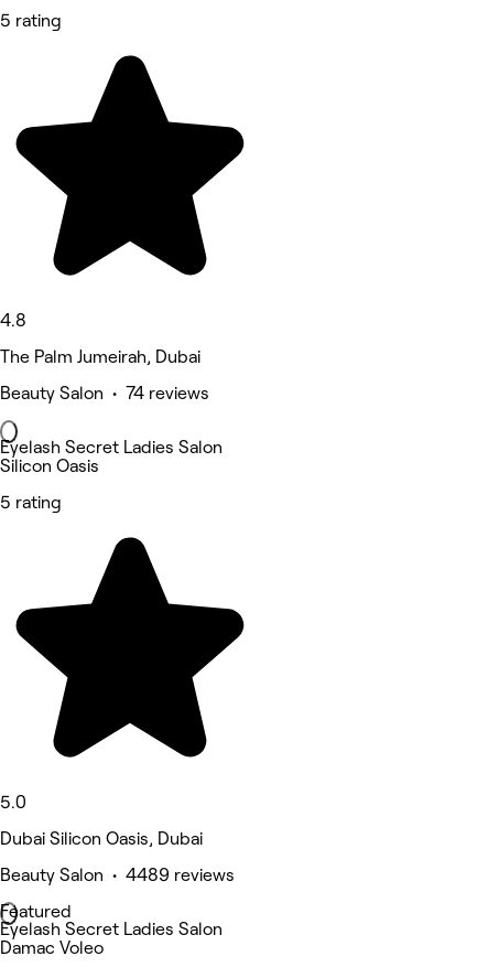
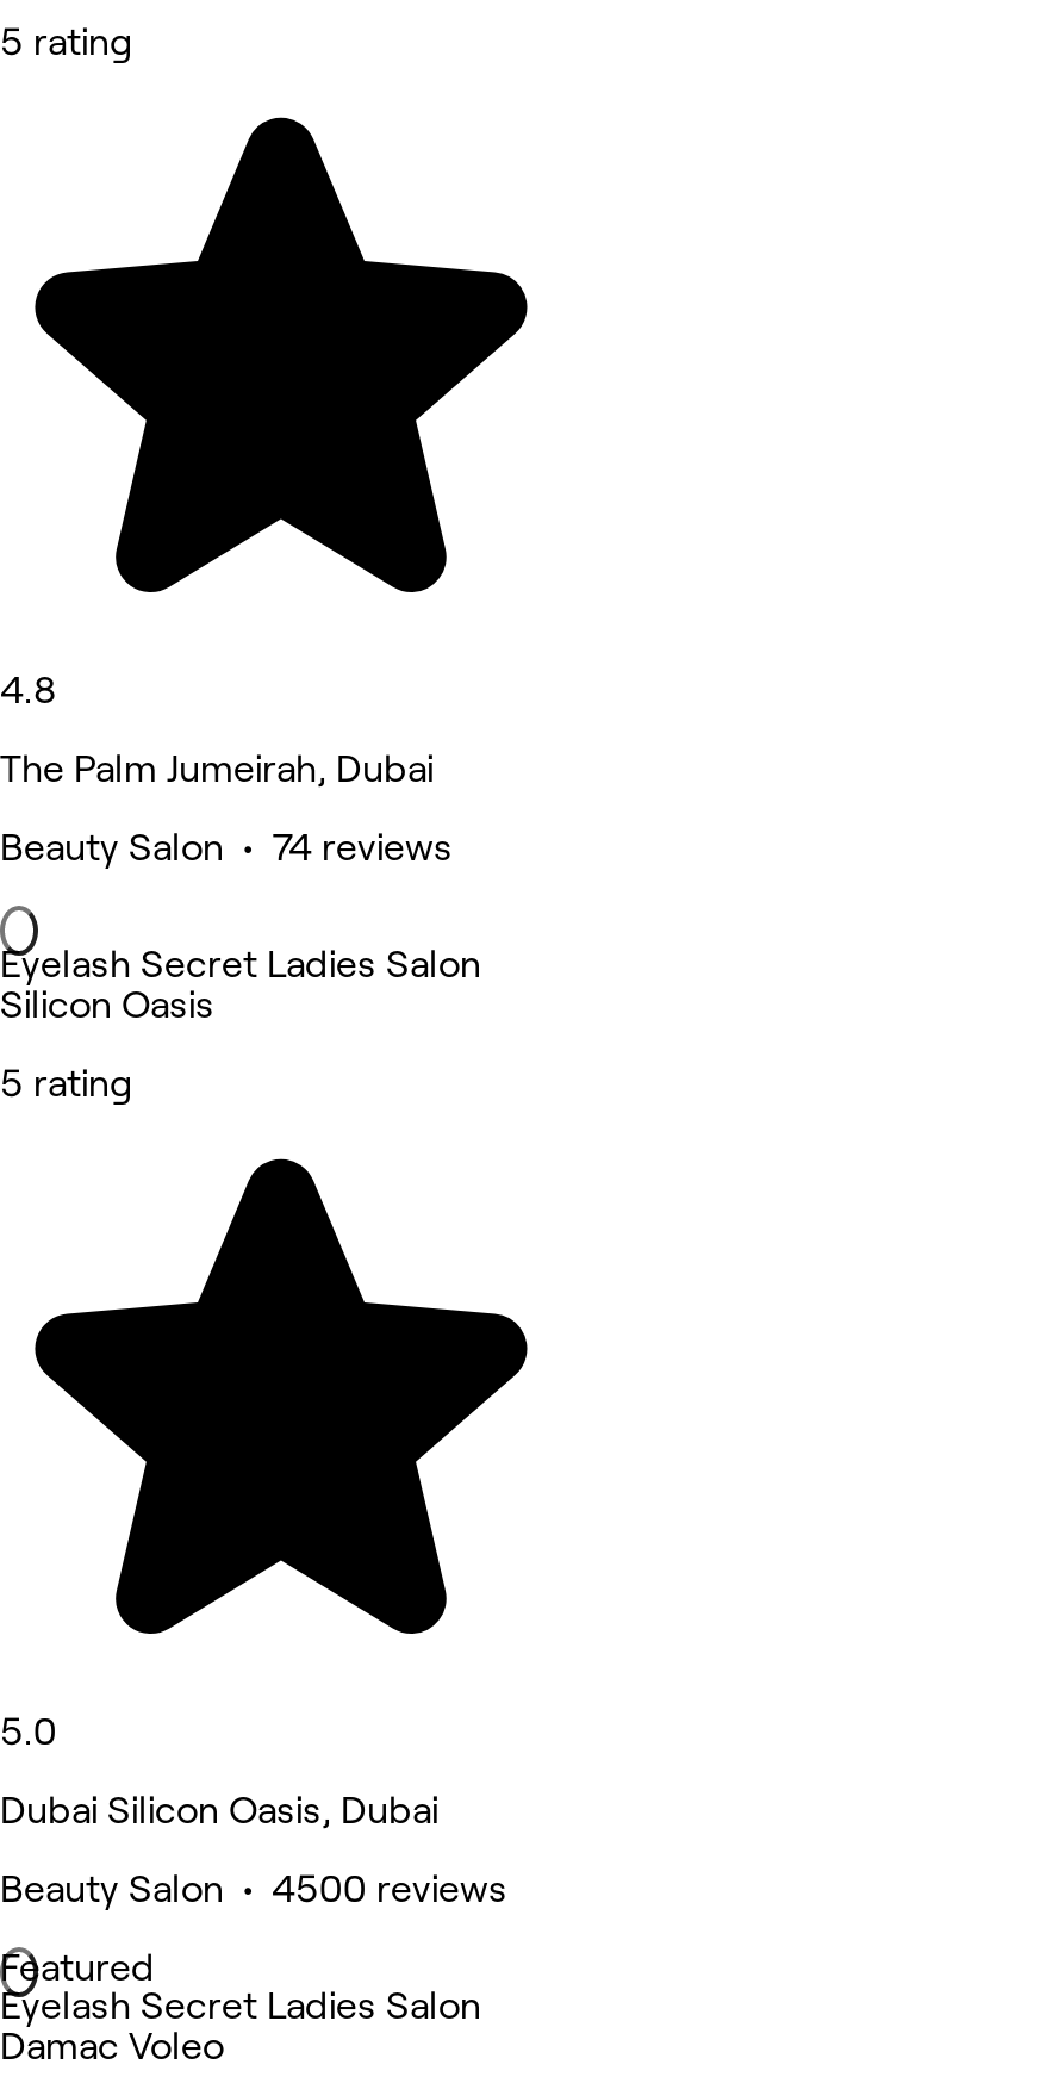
[0,865,235,884] Beauty Salon • 4489 reviews -> [0,1868,507,1909] Beauty Salon • 4500 reviews

